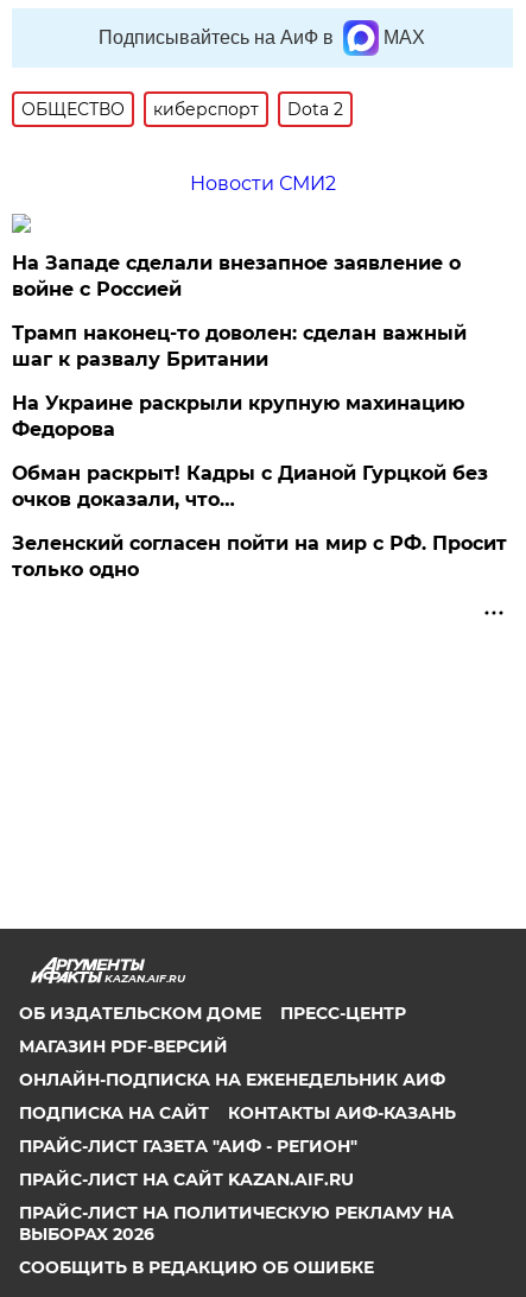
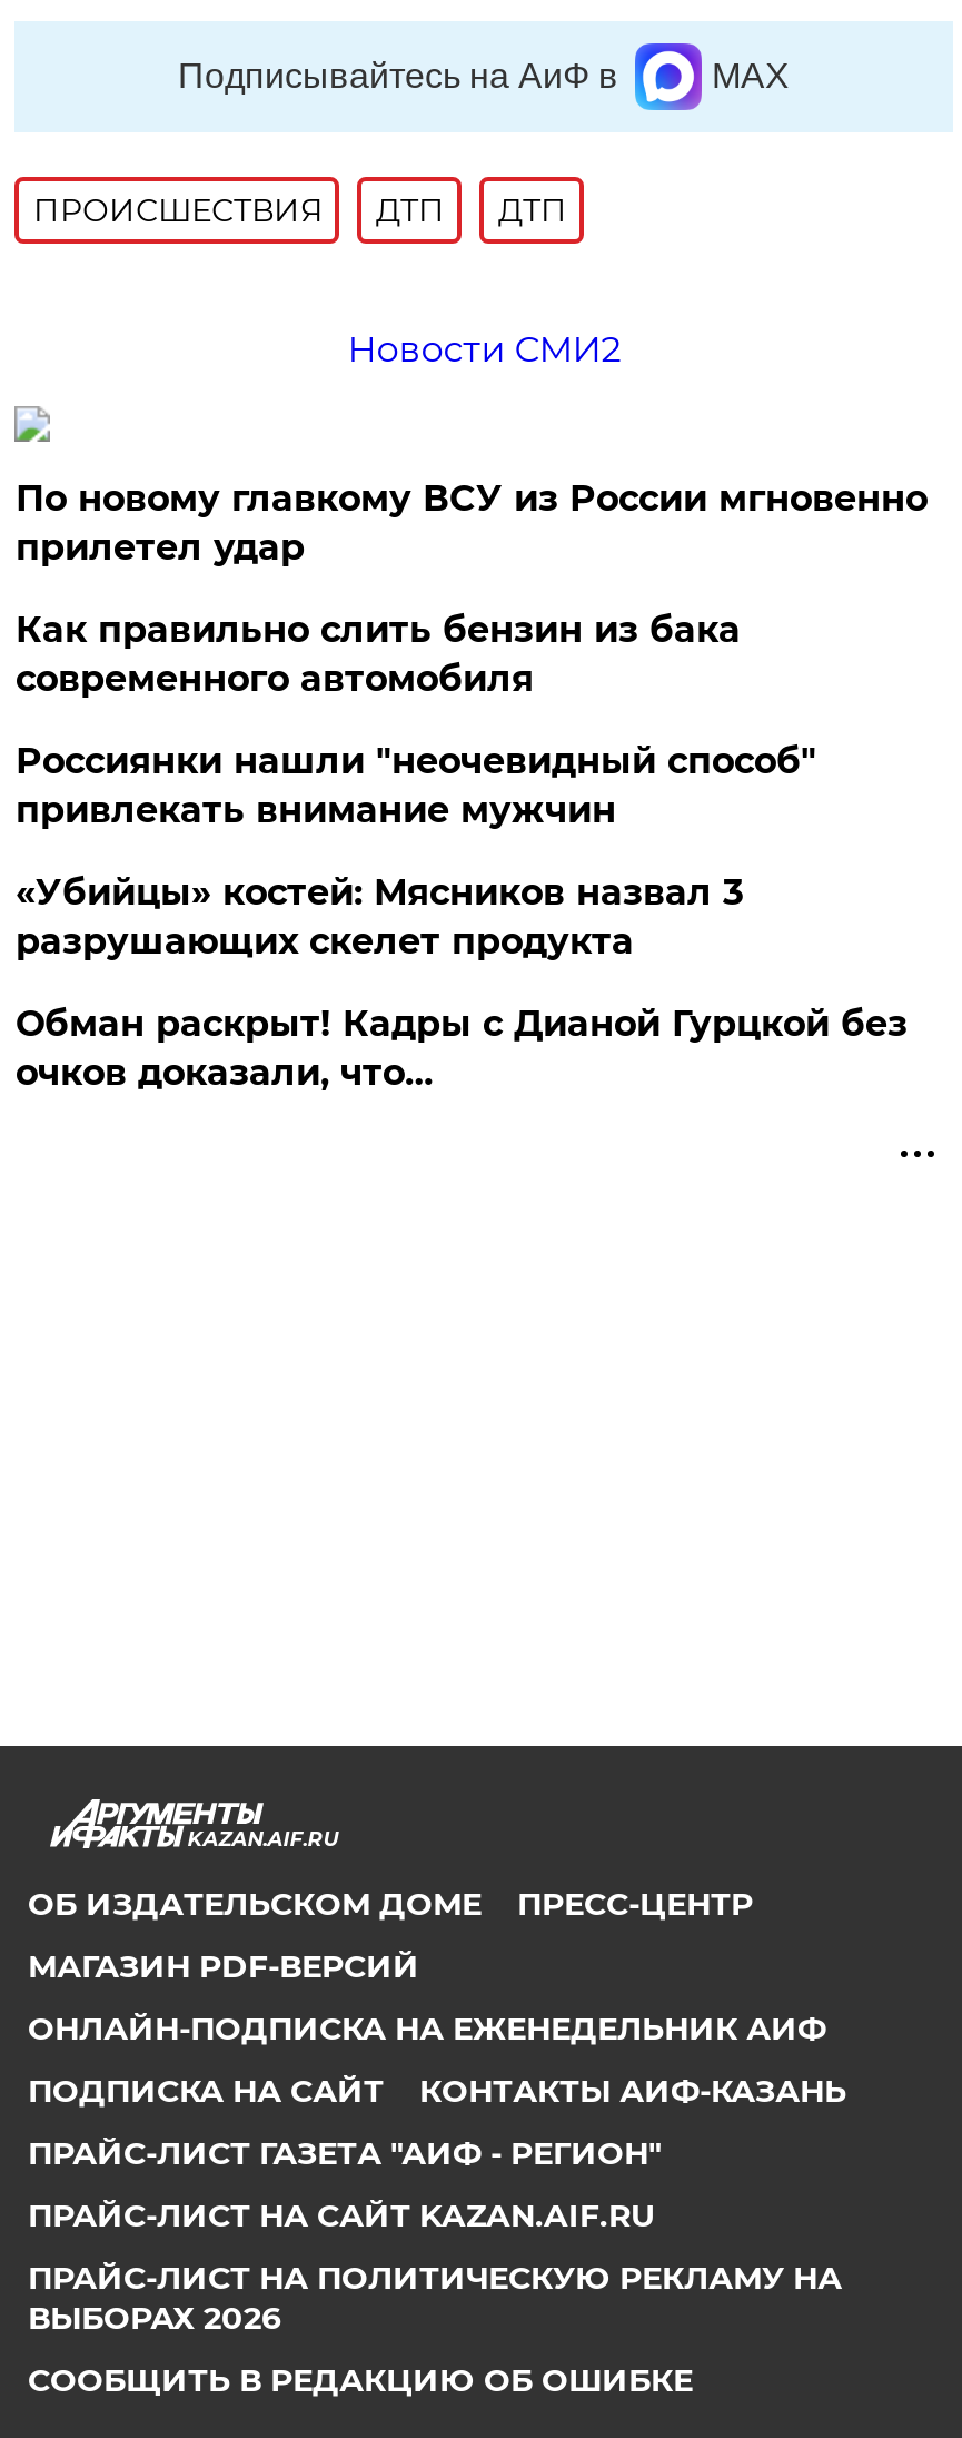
[22,99,344,120] ОБЩЕСТВО | киберспорт | Dota 2 -> [33,190,567,230] ПРОИСШЕСТВИЯ | ДТП | ДТП
[12,252,467,441] На Западе сделали внезапное заявление о | войне с Россией | Трамп наконец-то доволен: сделан важный | шаг к развалу Британии | На Украине раскрыли крупную махинацию | Федорова -> [15,477,927,963] По новому главкому ВСУ из России мгновенно | прилетел удар | Как правильно слить бензин из бака | современного автомобиля | Россиянки нашли "неочевидный способ" | привлекать внимание мужчин | «Убийцы» костей: Мясников назвал 3 | разрушающих скелет продукта
moved [12,462,488,511] -> [15,1003,907,1094]: Обман раскрыт! Кадры с Дианой Гурцкой без | очков доказали, что…
[12,532,507,581] Зеленский согласен пойти на мир с РФ. Просит | только одно -> none

